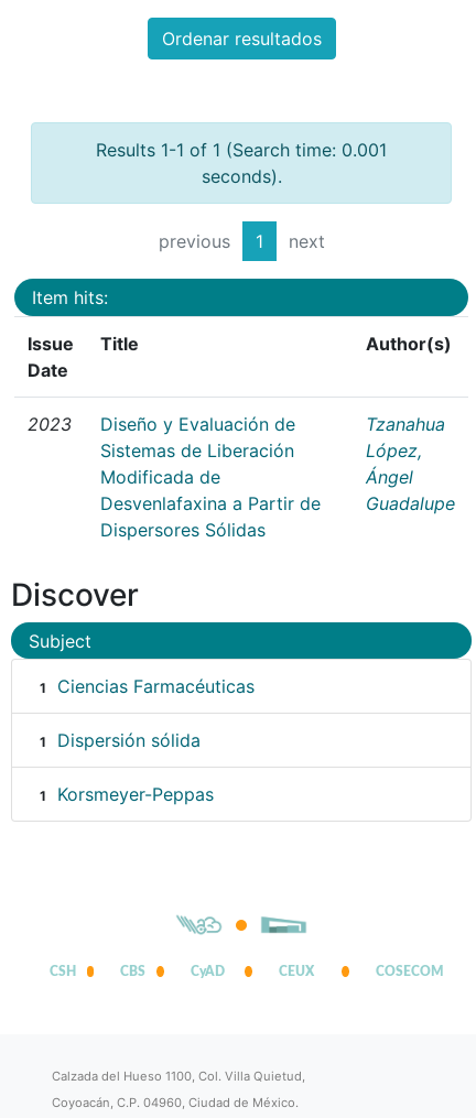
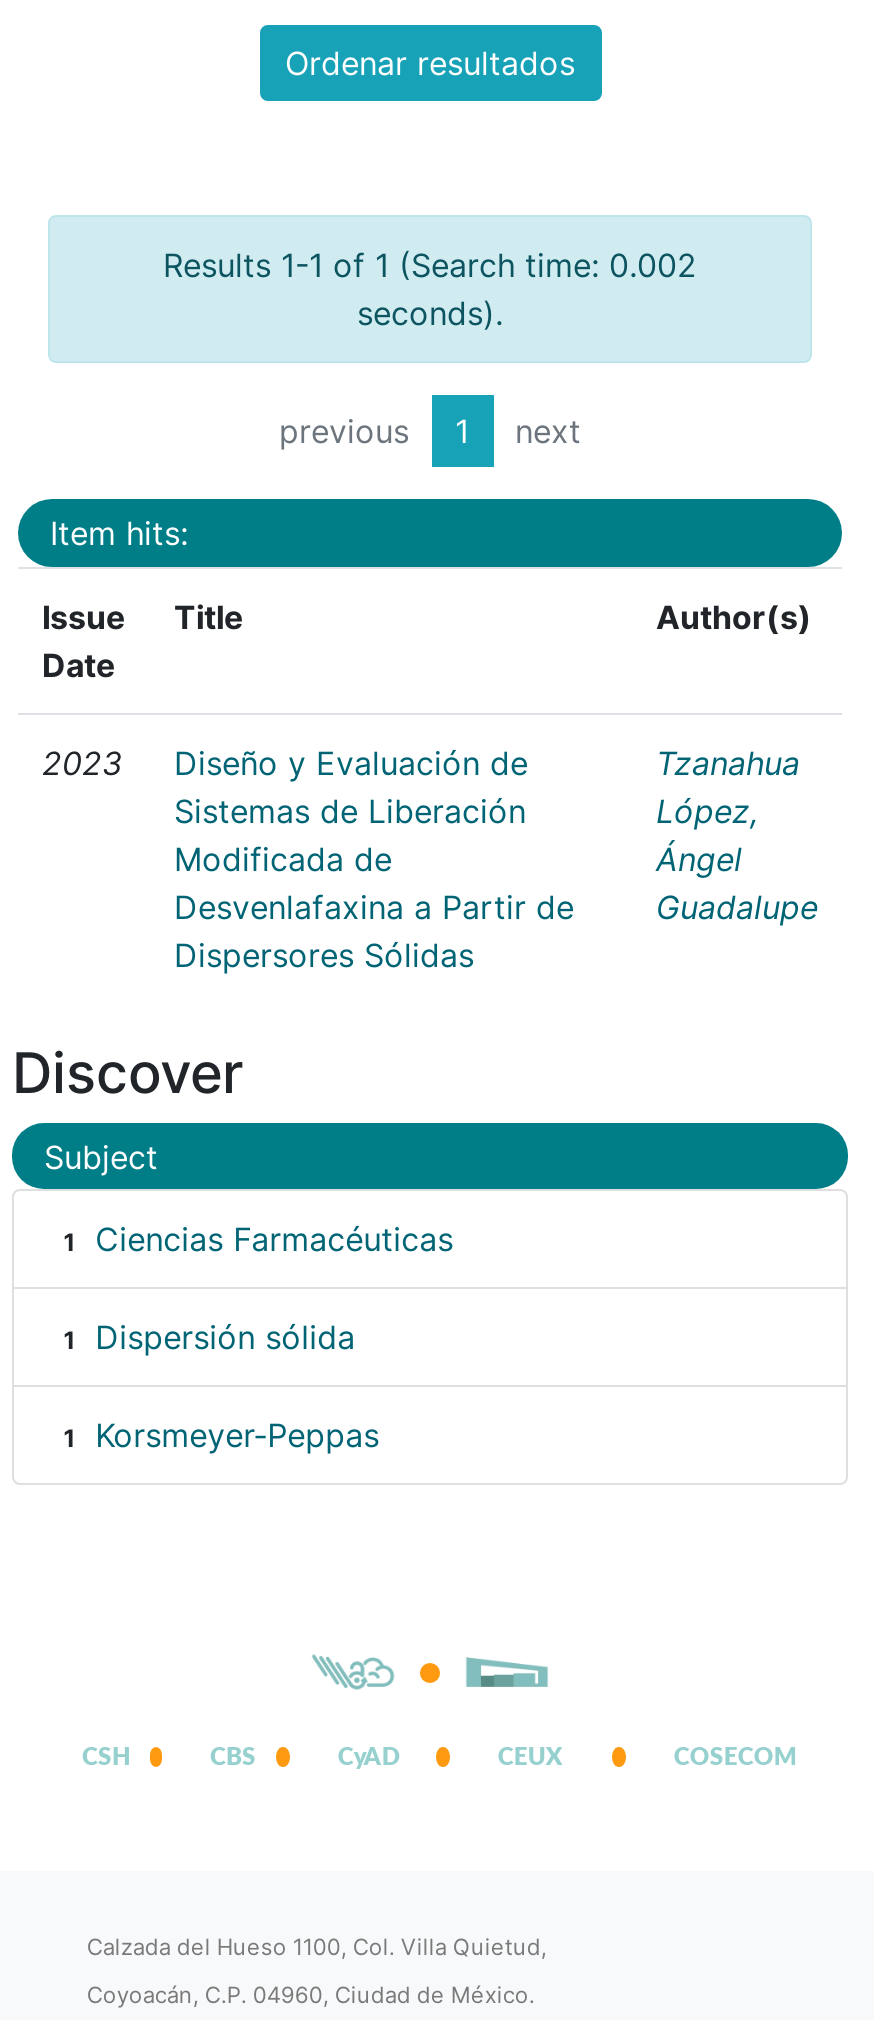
[96,139,387,161] Results 1-1 of 1 (Search time: 0.001 -> [163,245,697,285] Results 1-1 of 1 (Search time: 0.002

